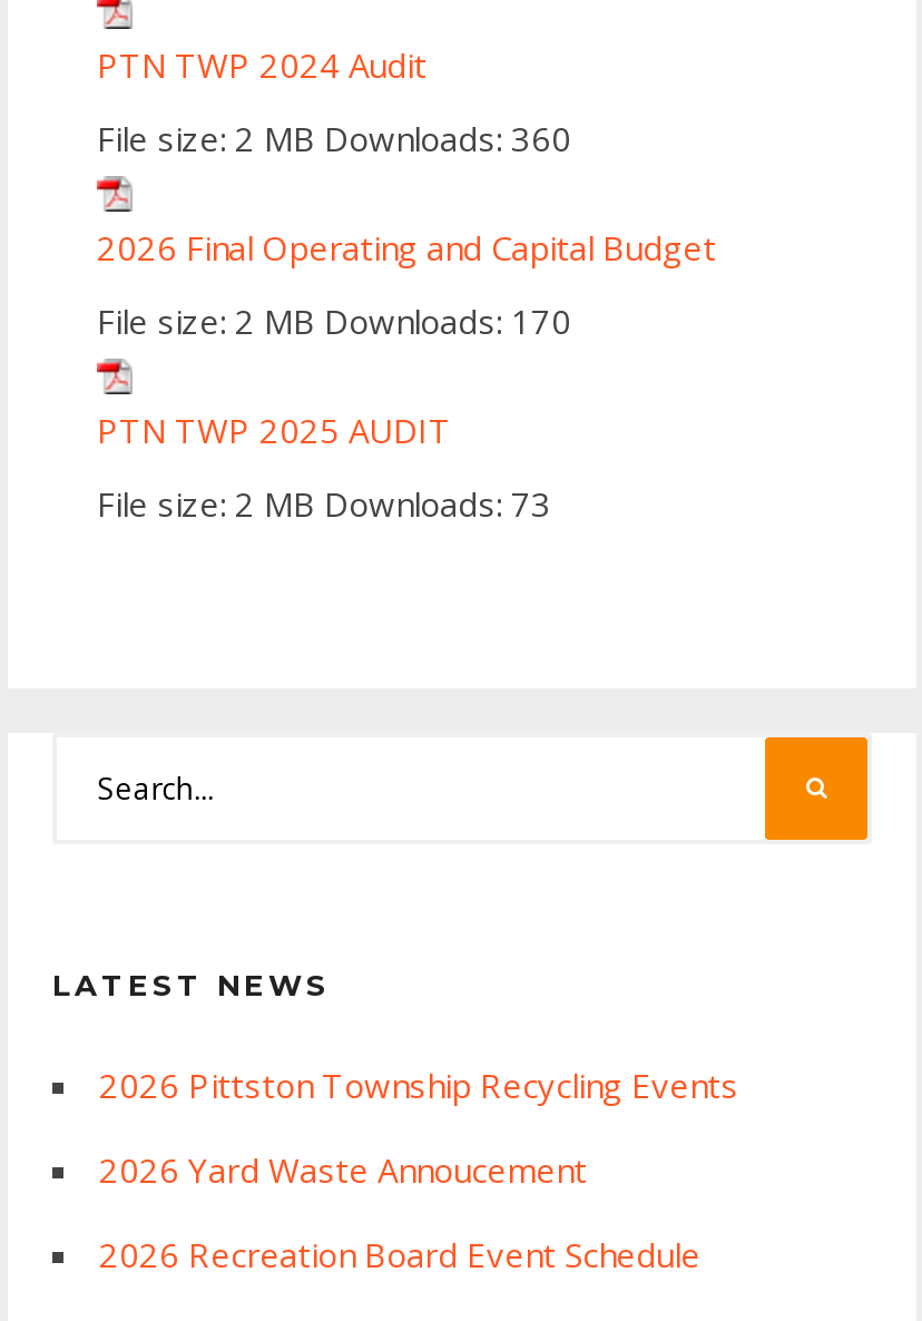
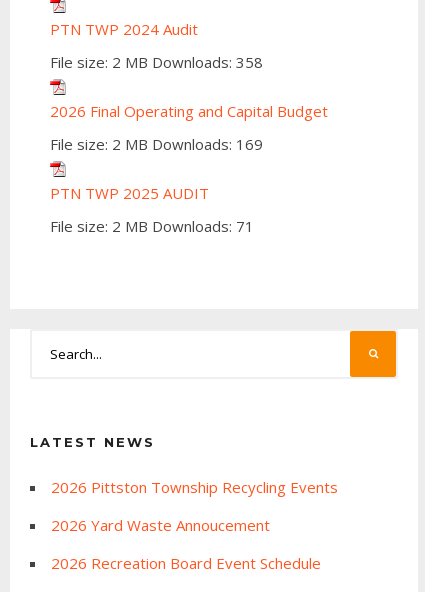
[97,116,571,160] File size: 2 MB Downloads: 360 -> [50,52,263,72] File size: 2 MB Downloads: 358
[97,299,571,343] File size: 2 MB Downloads: 170 -> [50,134,263,154] File size: 2 MB Downloads: 169
[97,481,551,526] File size: 2 MB Downloads: 73 -> [50,216,254,236] File size: 2 MB Downloads: 71

